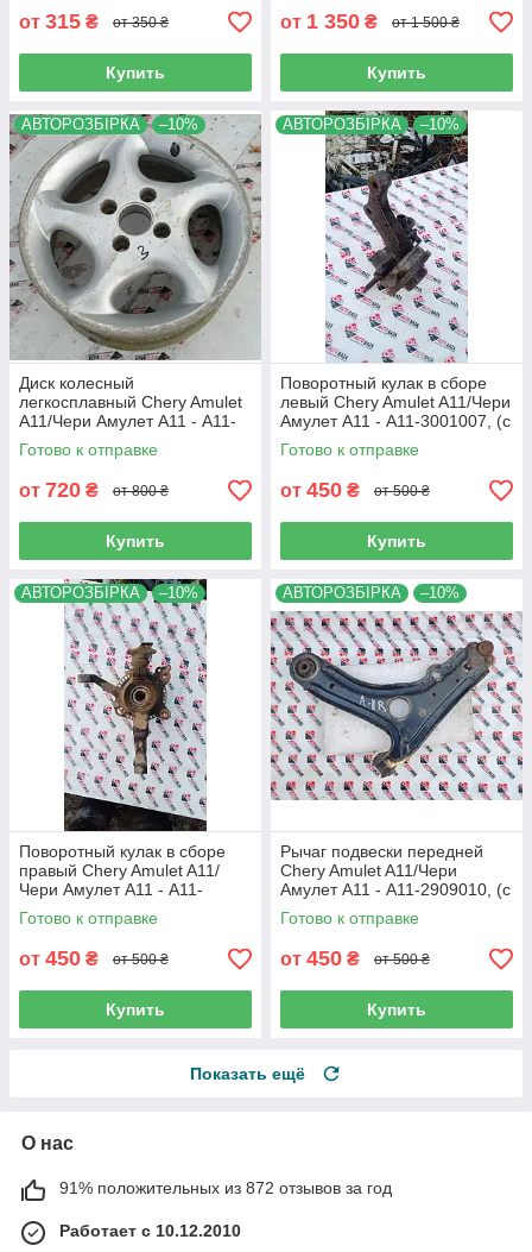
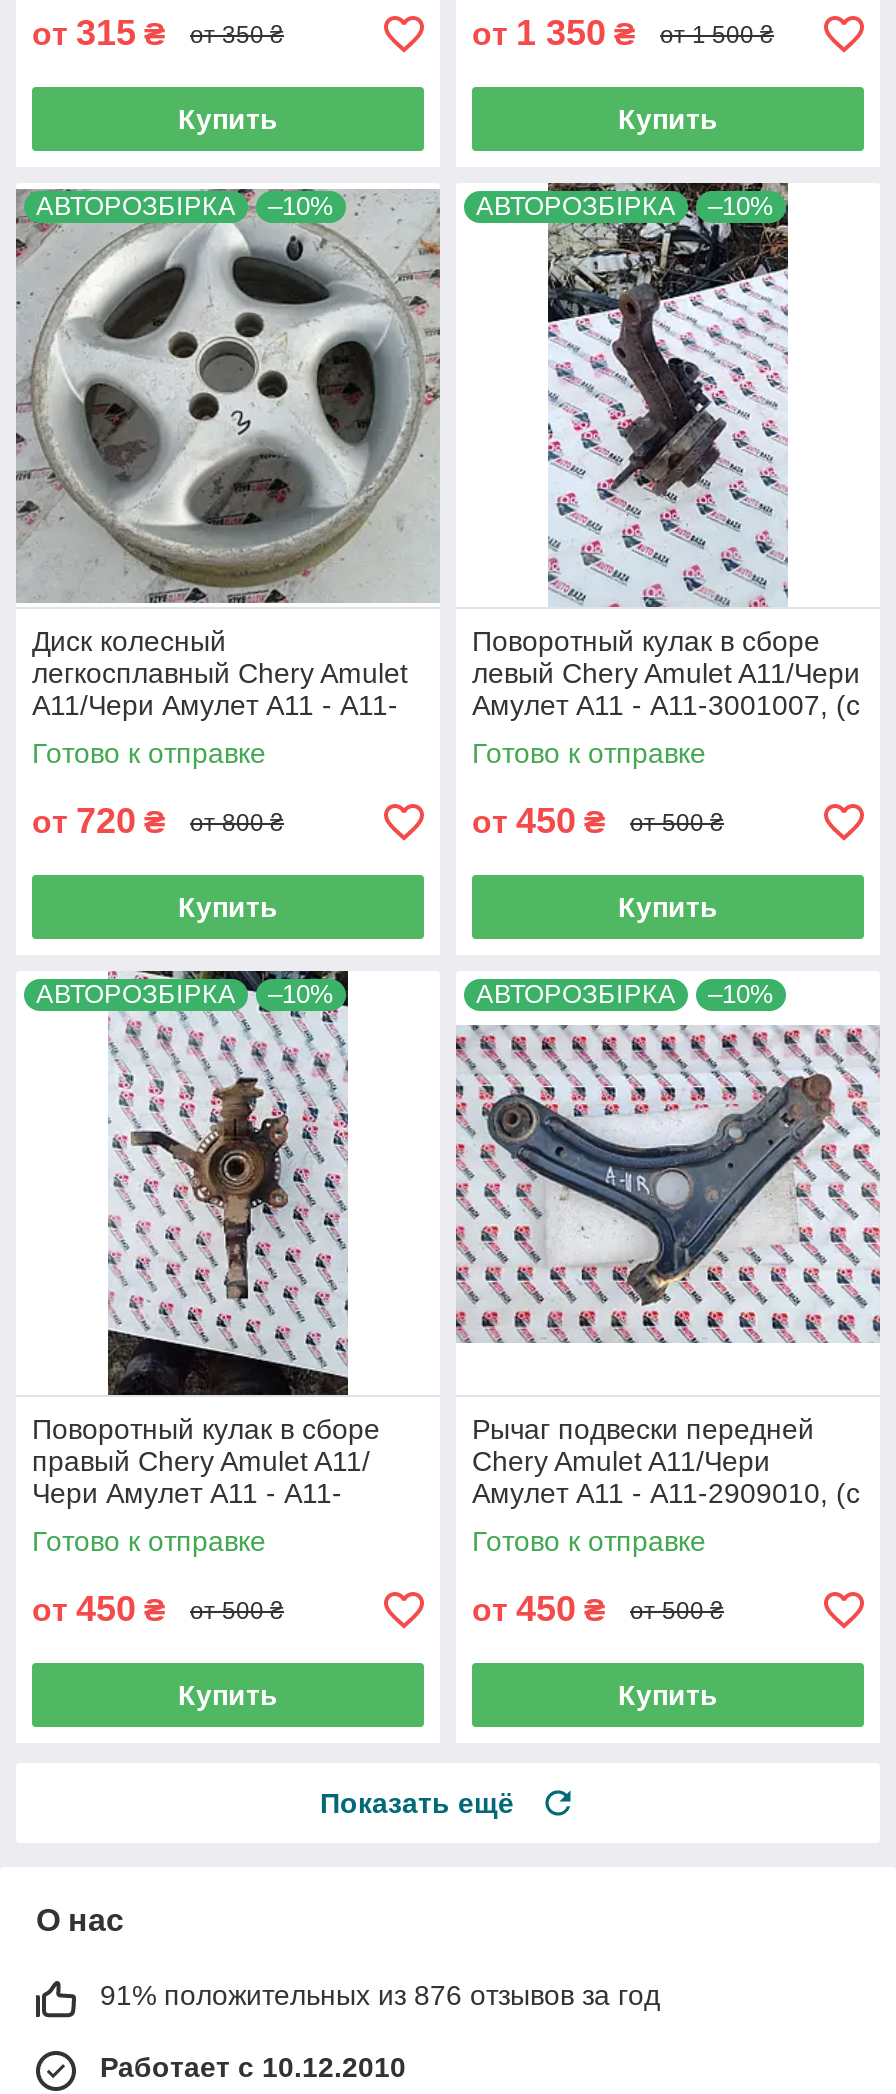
[59,1179,392,1198] 91% положительных из 872 отзывов за год -> [100,1980,660,2012] 91% положительных из 876 отзывов за год

